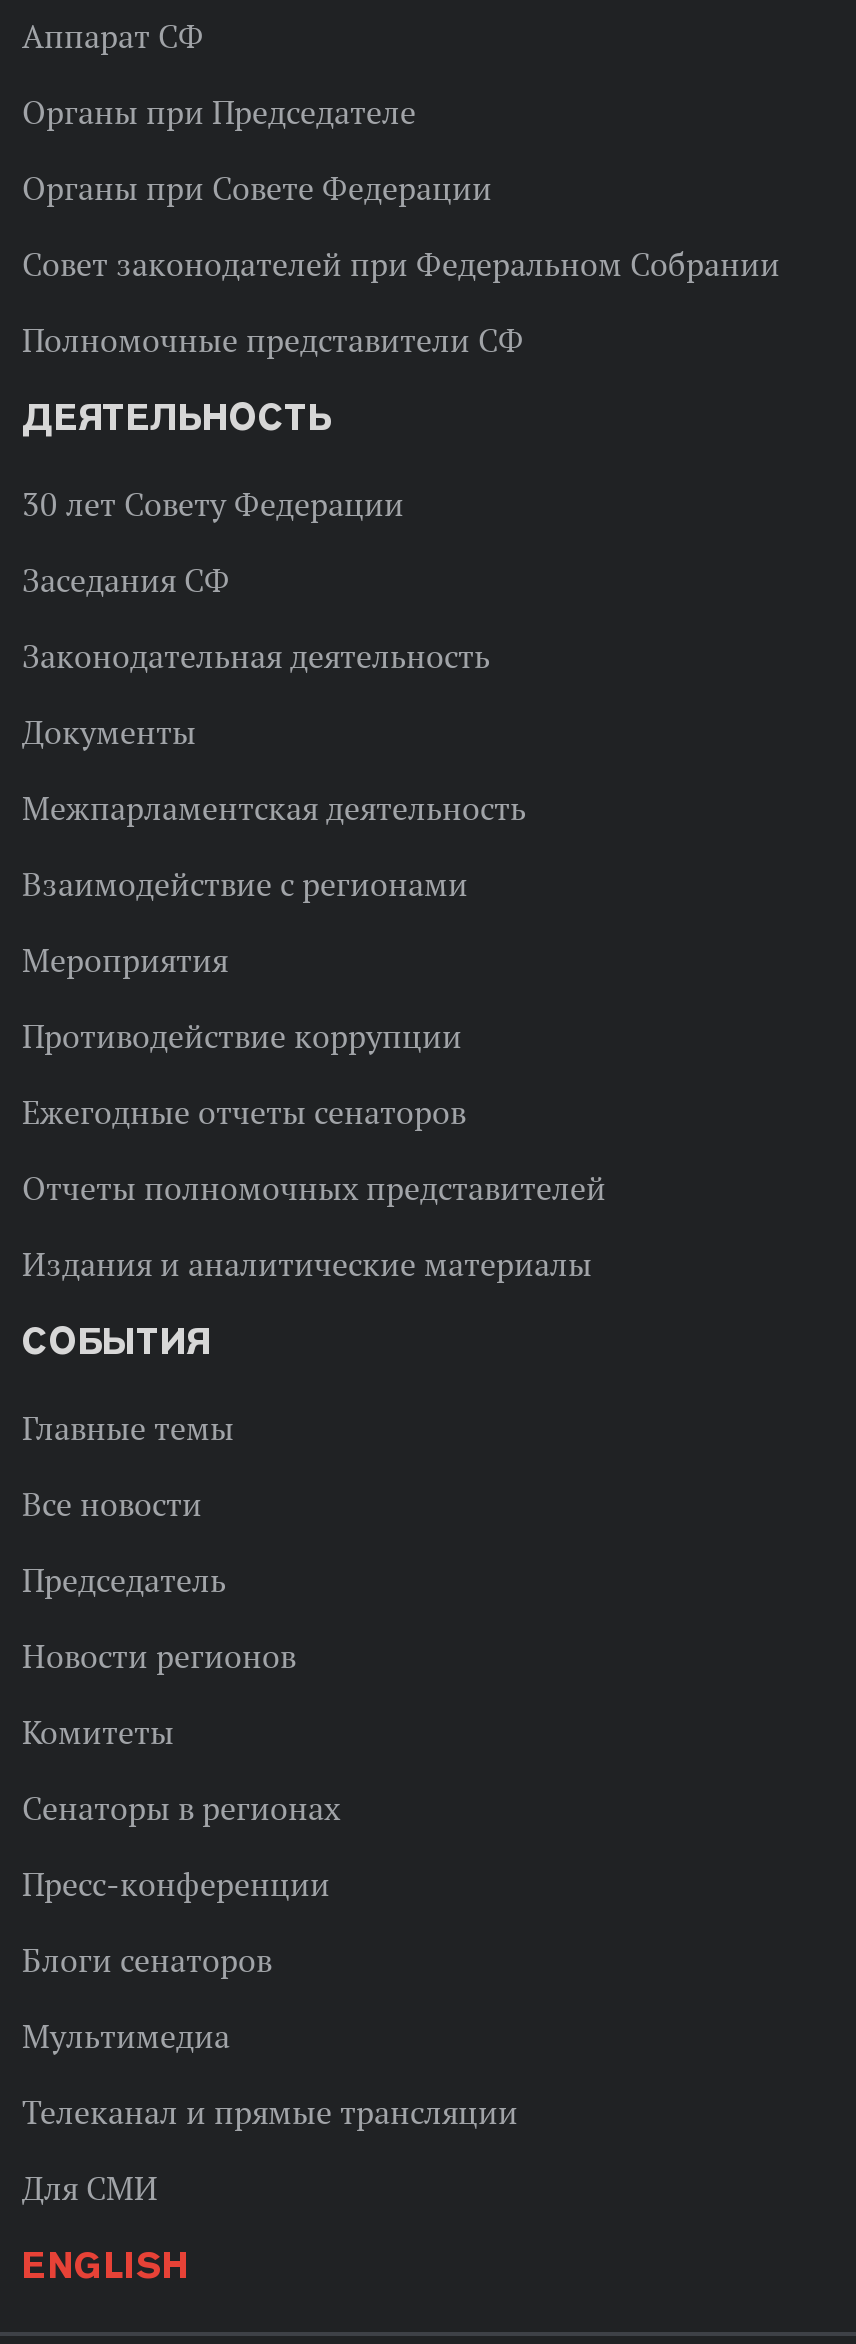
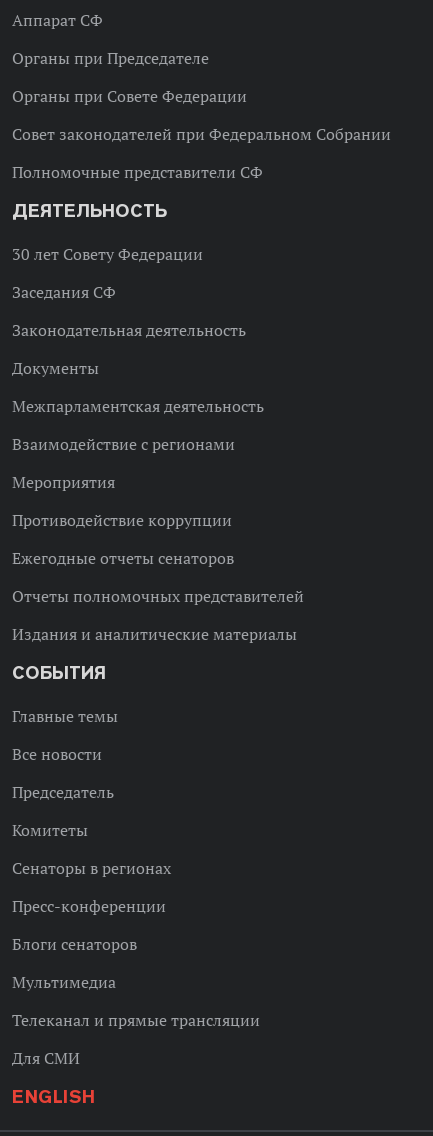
[22,1636,296,1676] Новости регионов -> none

